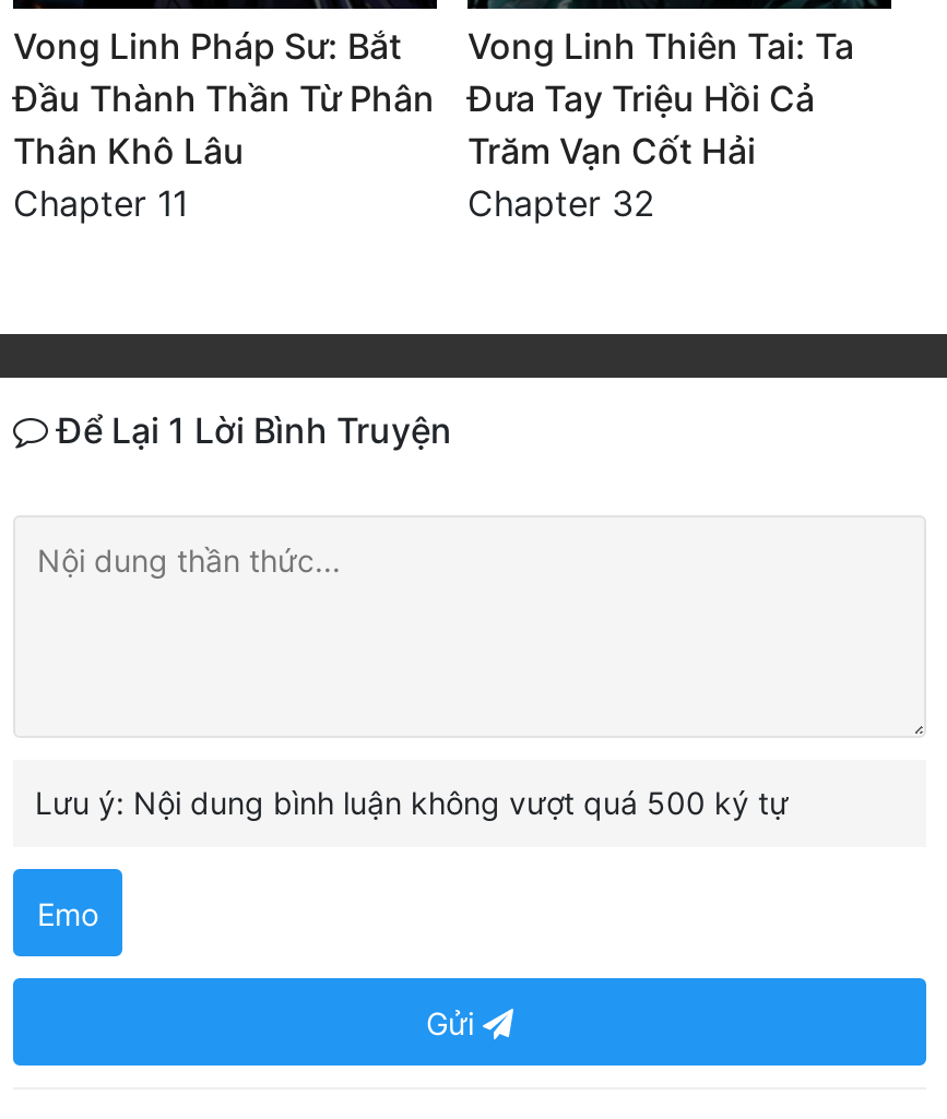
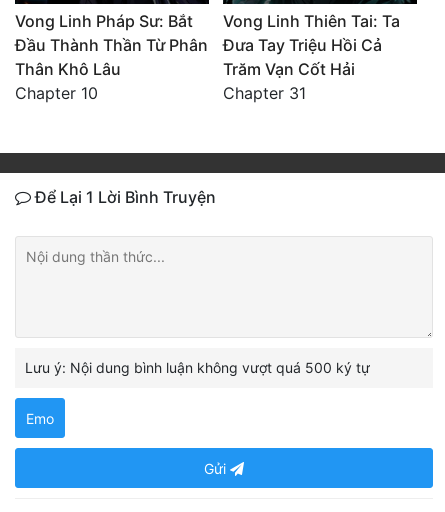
[13,180,188,224] Chapter 11 -> [15,83,98,103] Chapter 10
[467,180,655,224] Chapter 32 -> [223,83,306,103] Chapter 31

